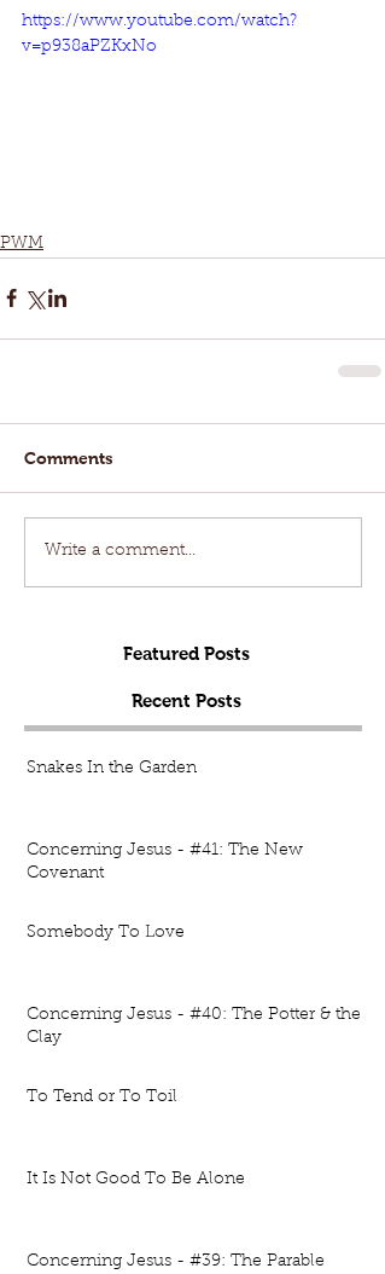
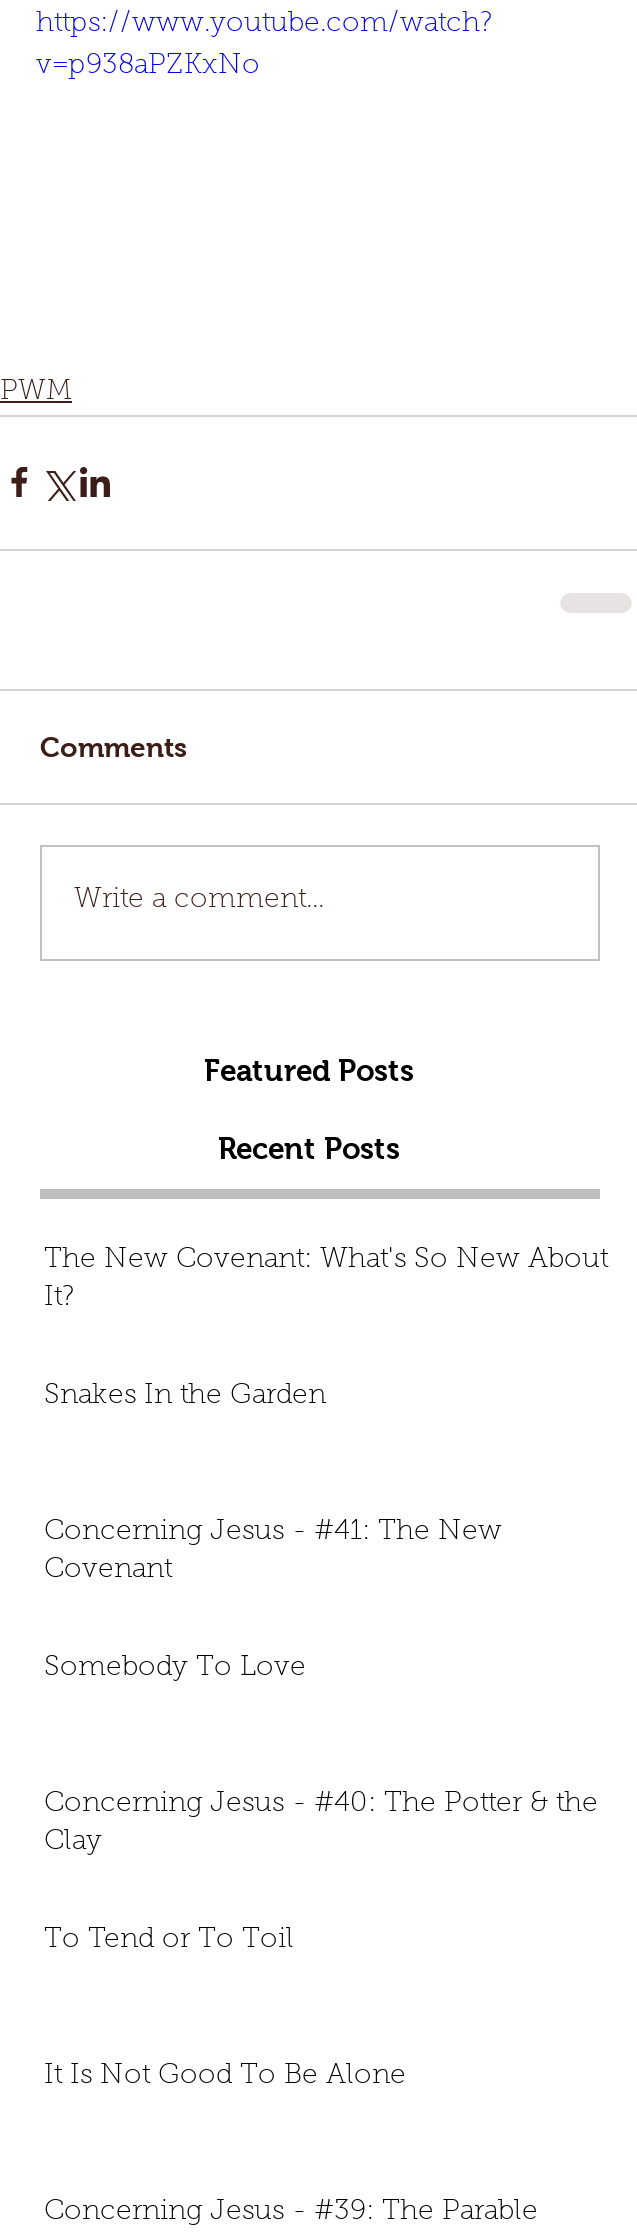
none -> [44,1247,608,1313] The New Covenant: What's So New About | It?

